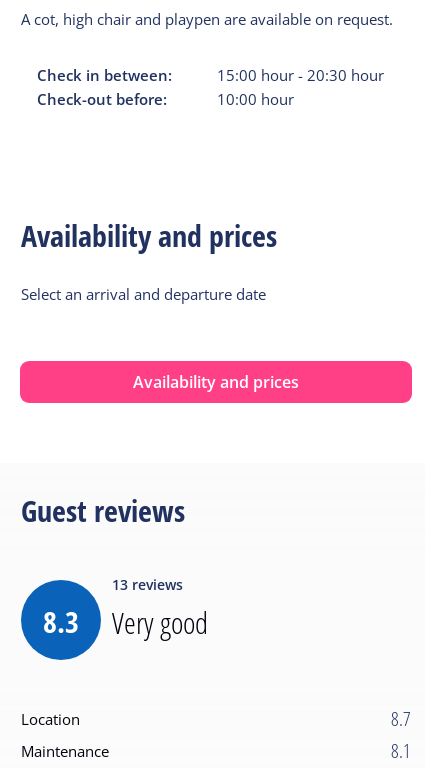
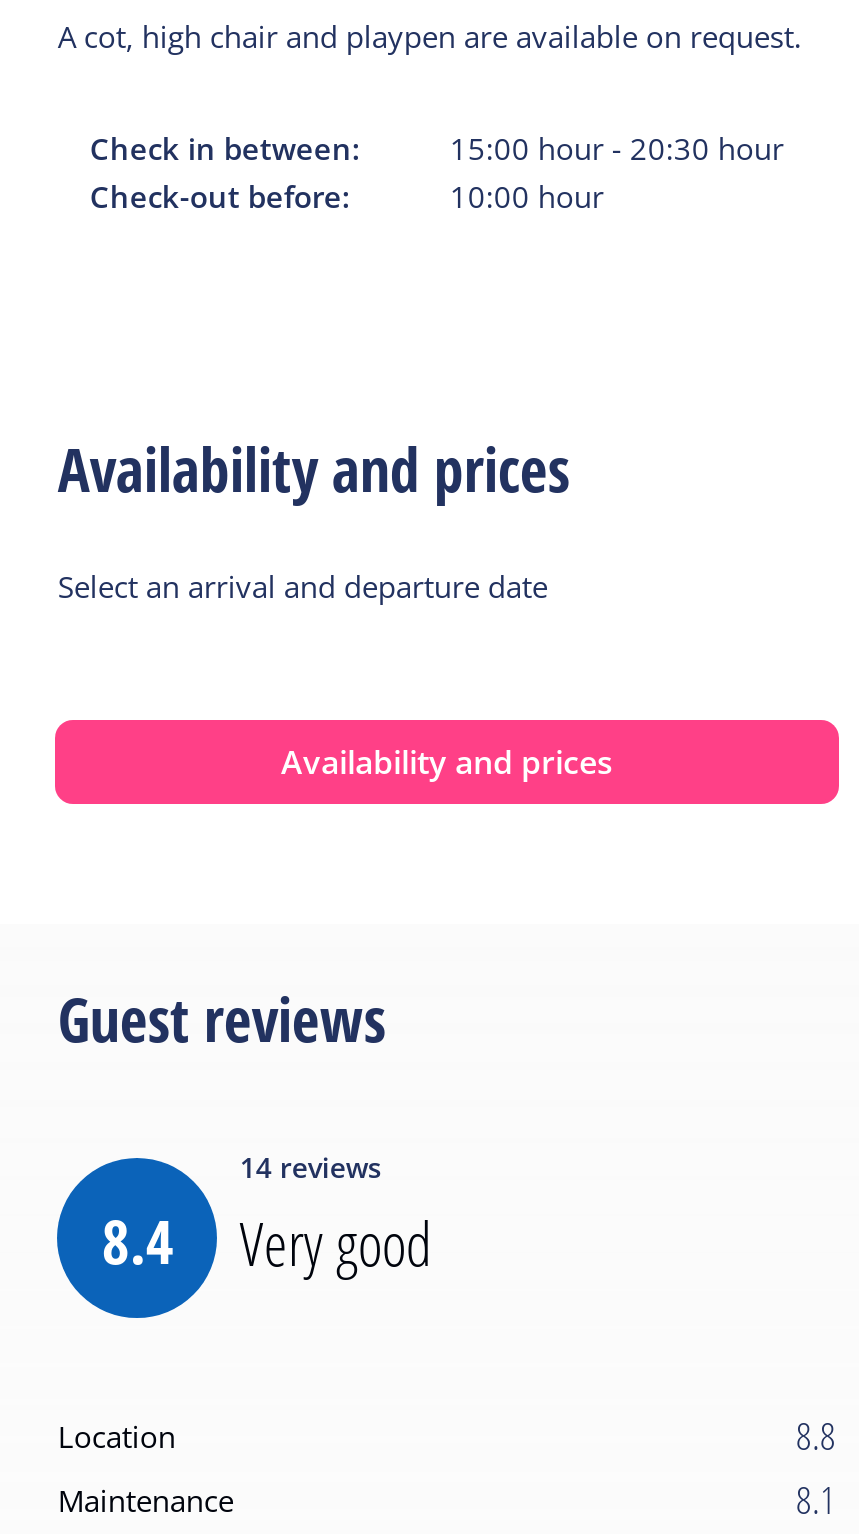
[112,575,183,594] 13 reviews -> [240,1147,382,1185] 14 reviews
[43,601,208,643] 8.3 Very good -> [102,1199,432,1283] 8.4 Very good
[390,706,410,732] 8.7 -> [796,1409,836,1461] 8.8

